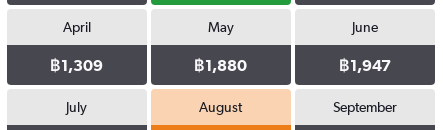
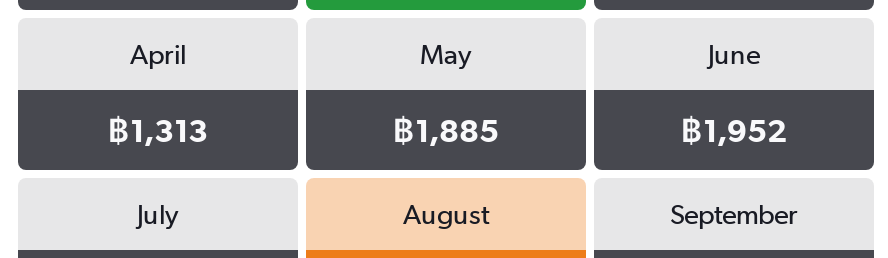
[50,56,103,74] ฿1,309 -> [108,112,208,148] ฿1,313
[194,56,247,74] ฿1,880 -> [393,112,499,148] ฿1,885
[339,56,391,74] ฿1,947 -> [681,112,787,148] ฿1,952

